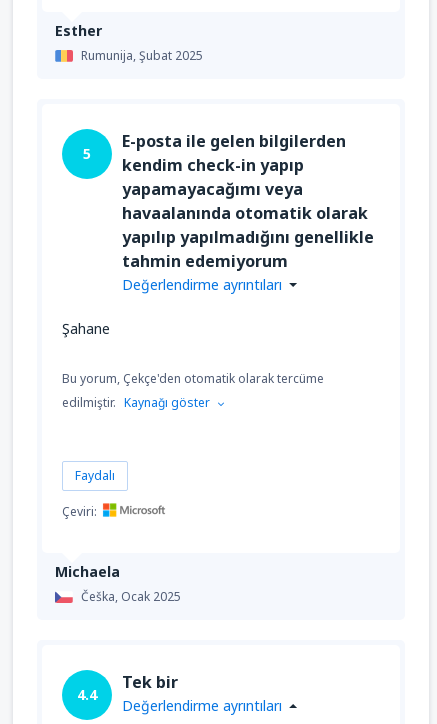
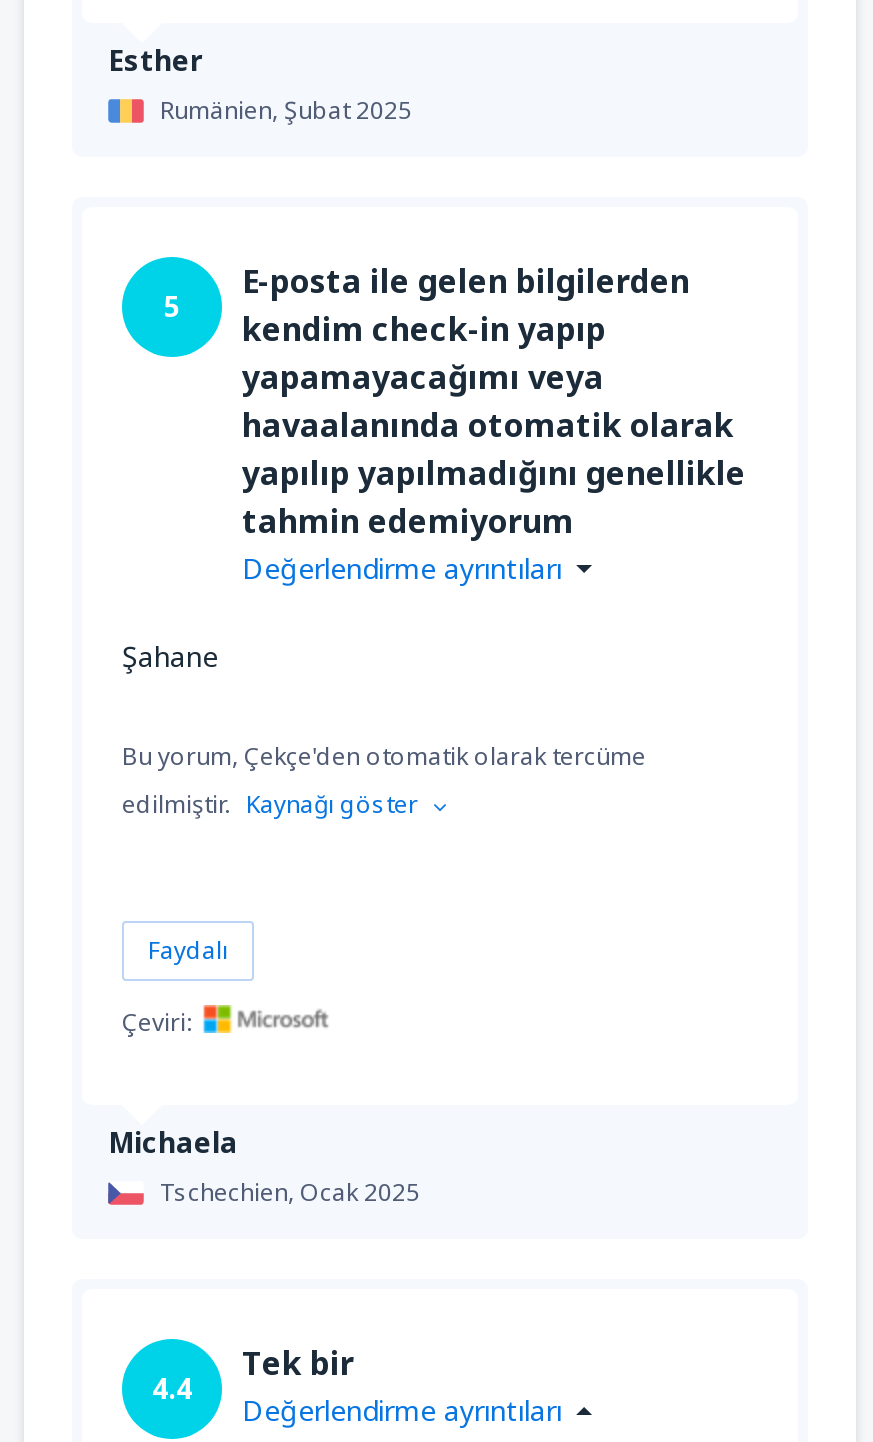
[81,46,203,63] Rumunija, Şubat 2025 -> [160,92,412,126] Rumänien, Şubat 2025
[81,587,181,604] Češka, Ocak 2025 -> [160,1174,420,1208] Tschechien, Ocak 2025

